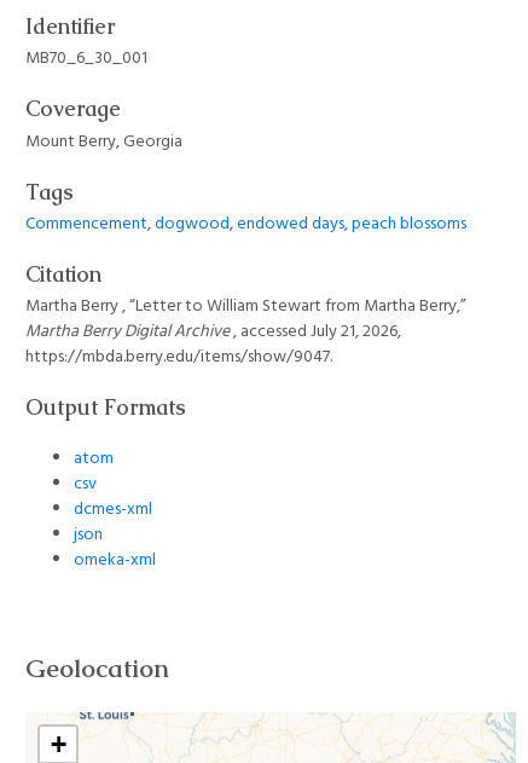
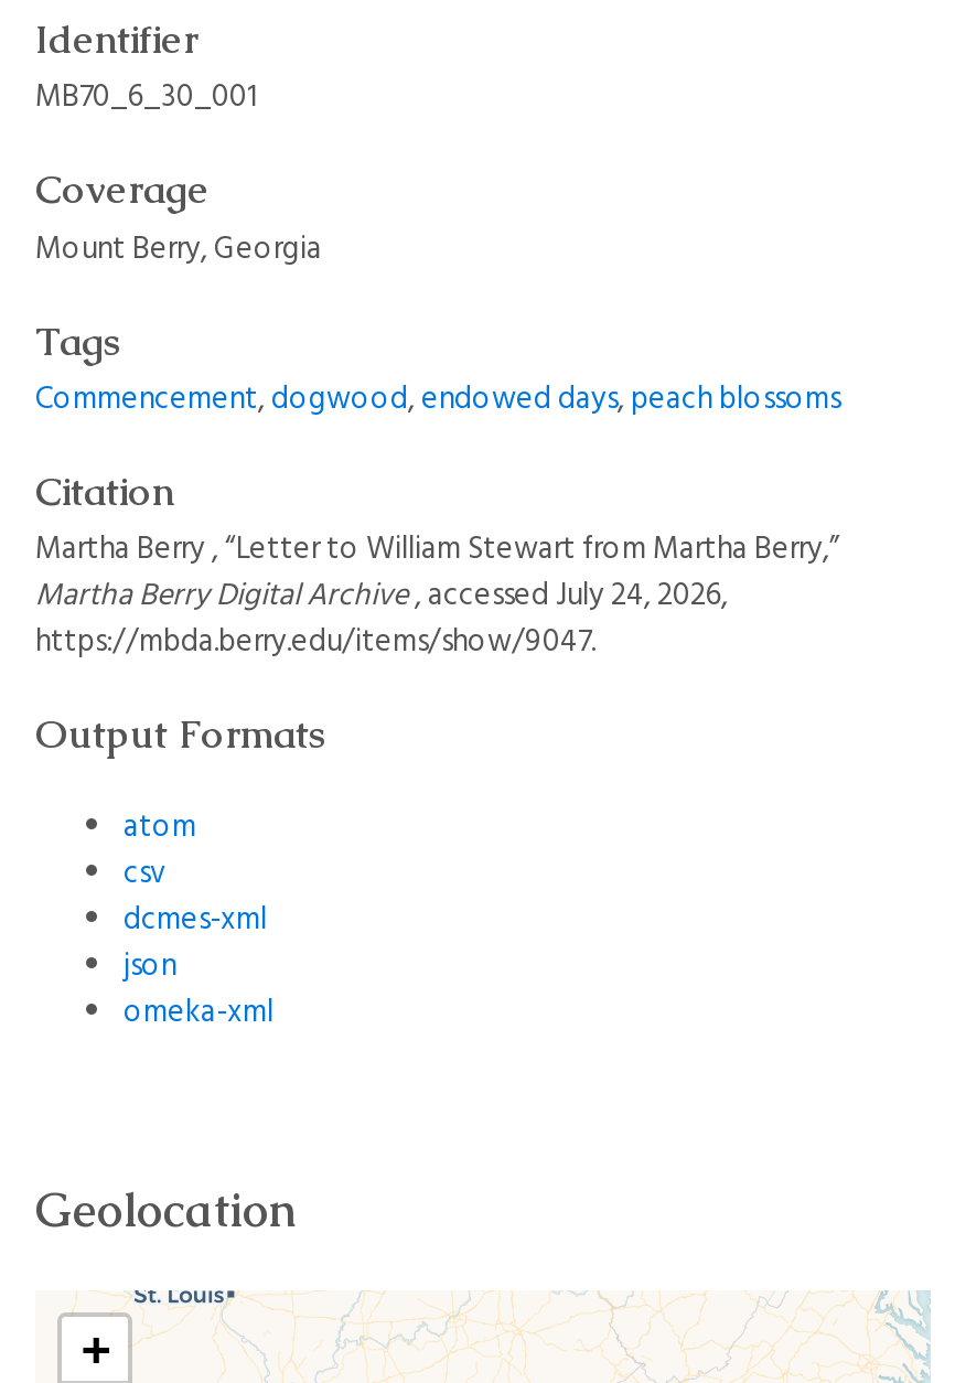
[25,318,401,346] Martha Berry Digital Archive, accessed July 21, 2026, -> [35,571,728,622] Martha Berry Digital Archive, accessed July 24, 2026,

